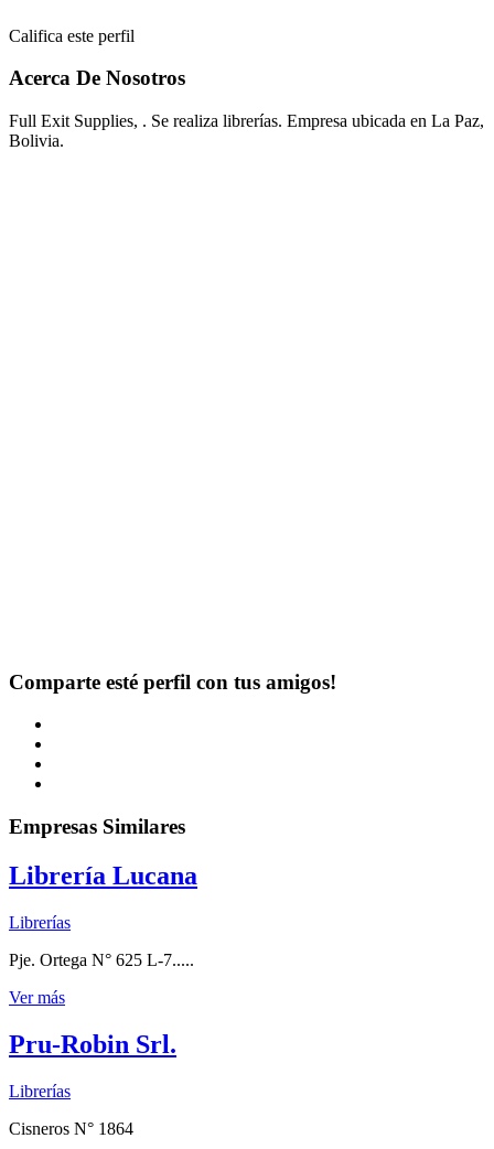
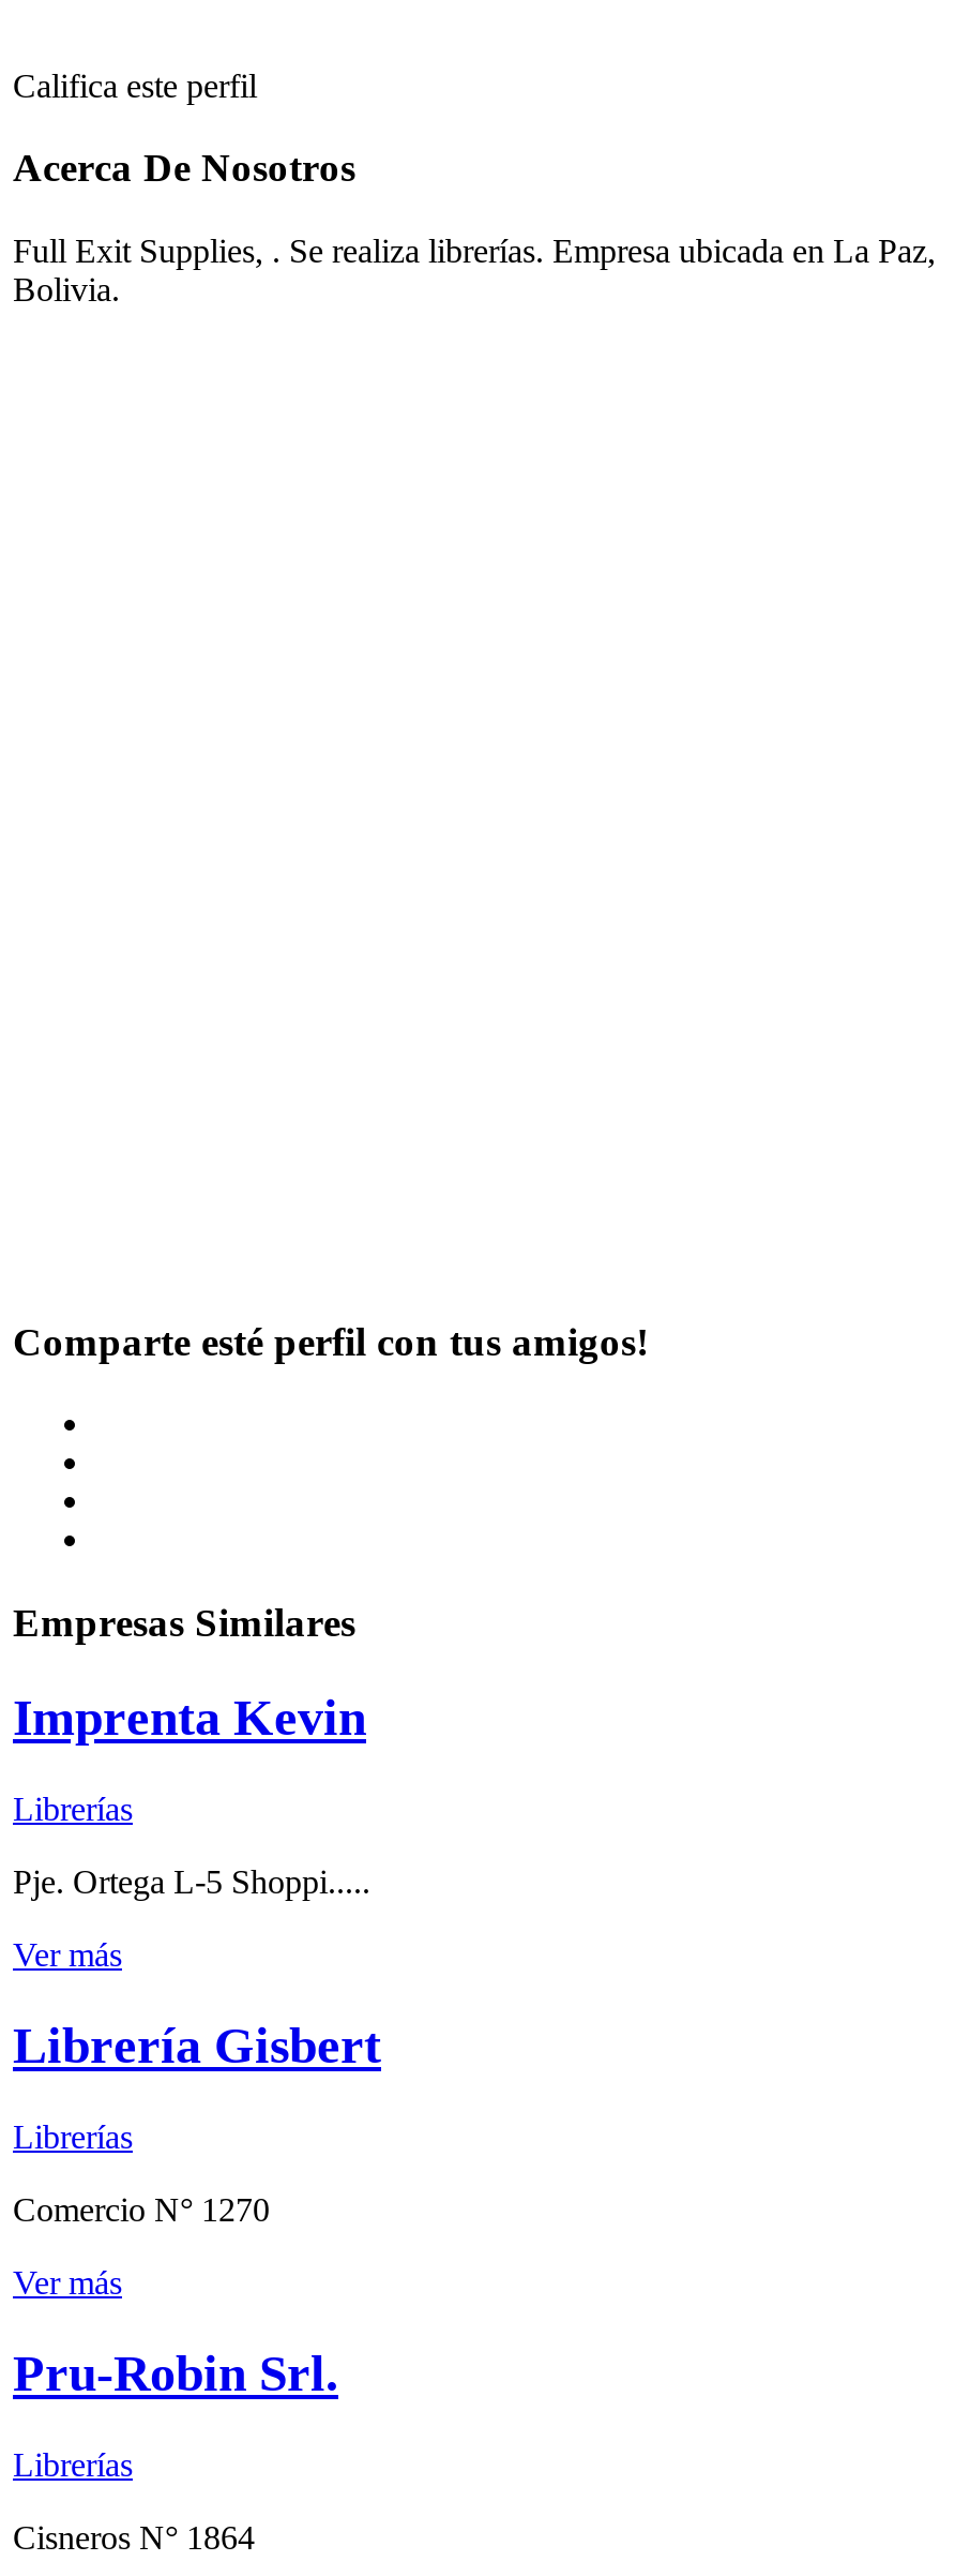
[9,861,197,890] Librería Lucana -> [13,1690,366,1746] Imprenta Kevin
[9,950,194,969] Pje. Ortega N° 625 L-7..... -> [13,1863,381,2227] Pje. Ortega L-5 Shoppi..... | Ver más | Librería Gisbert | Librerías | Comercio N° 1270

